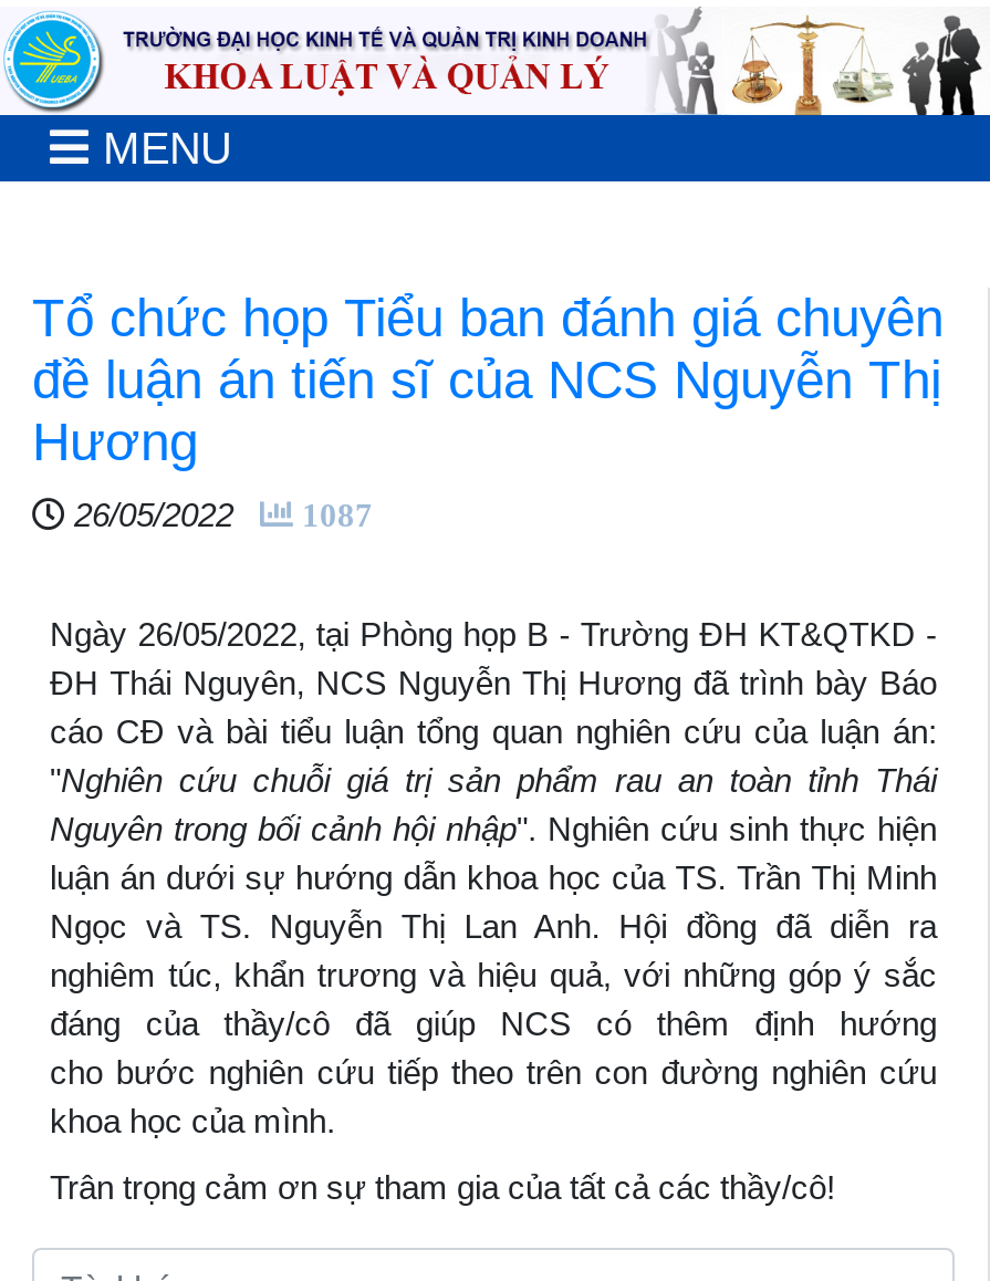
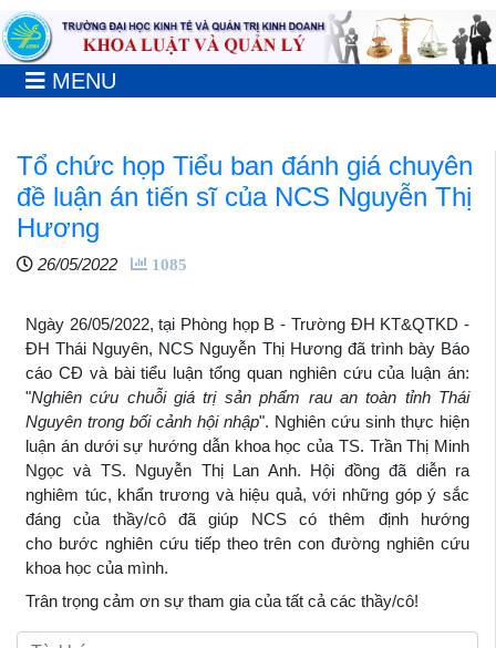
[74,494,373,532] 26/05/2022 1087 -> [38,254,187,273] 26/05/2022 1085

